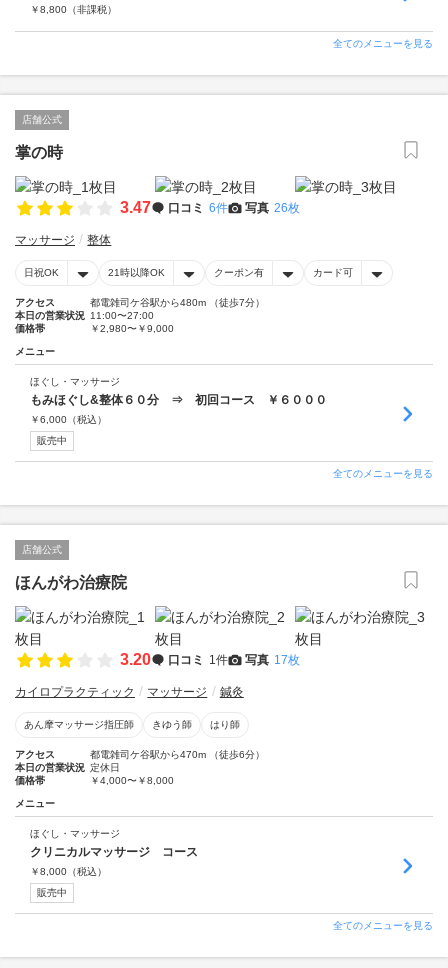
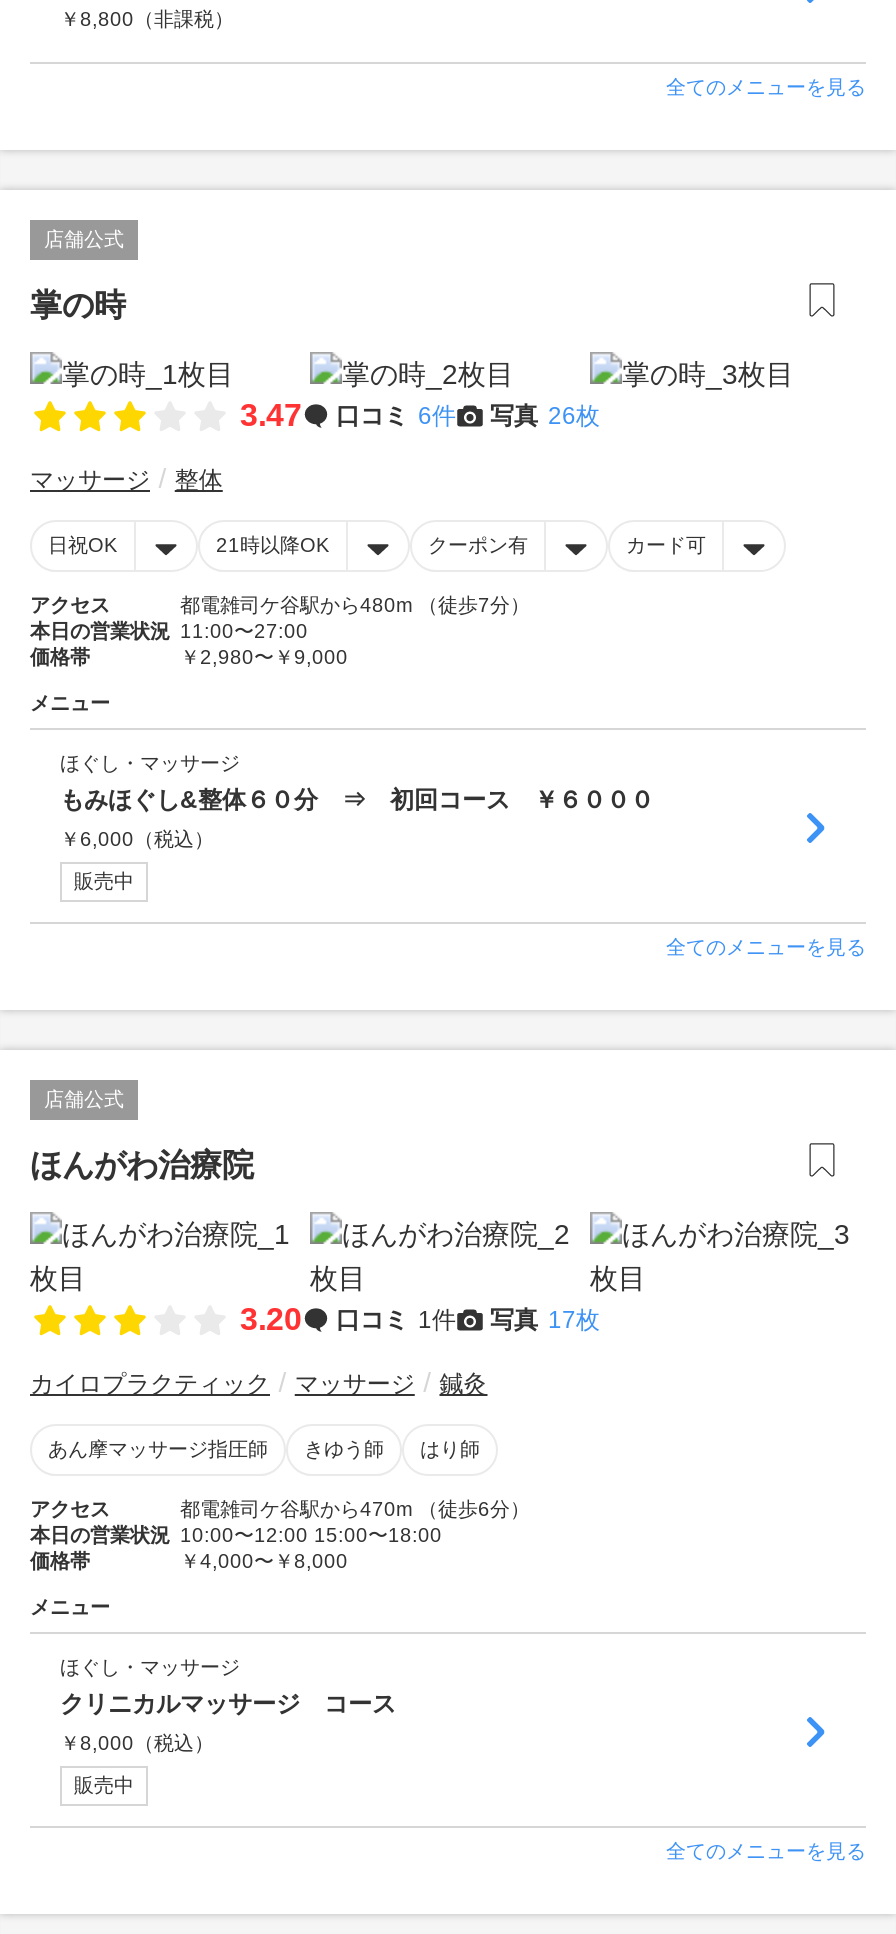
[15,762,120,773] 本日の営業状況 定休日 -> [30,1524,442,1546] 本日の営業状況 10:00〜12:00 15:00〜18:00

